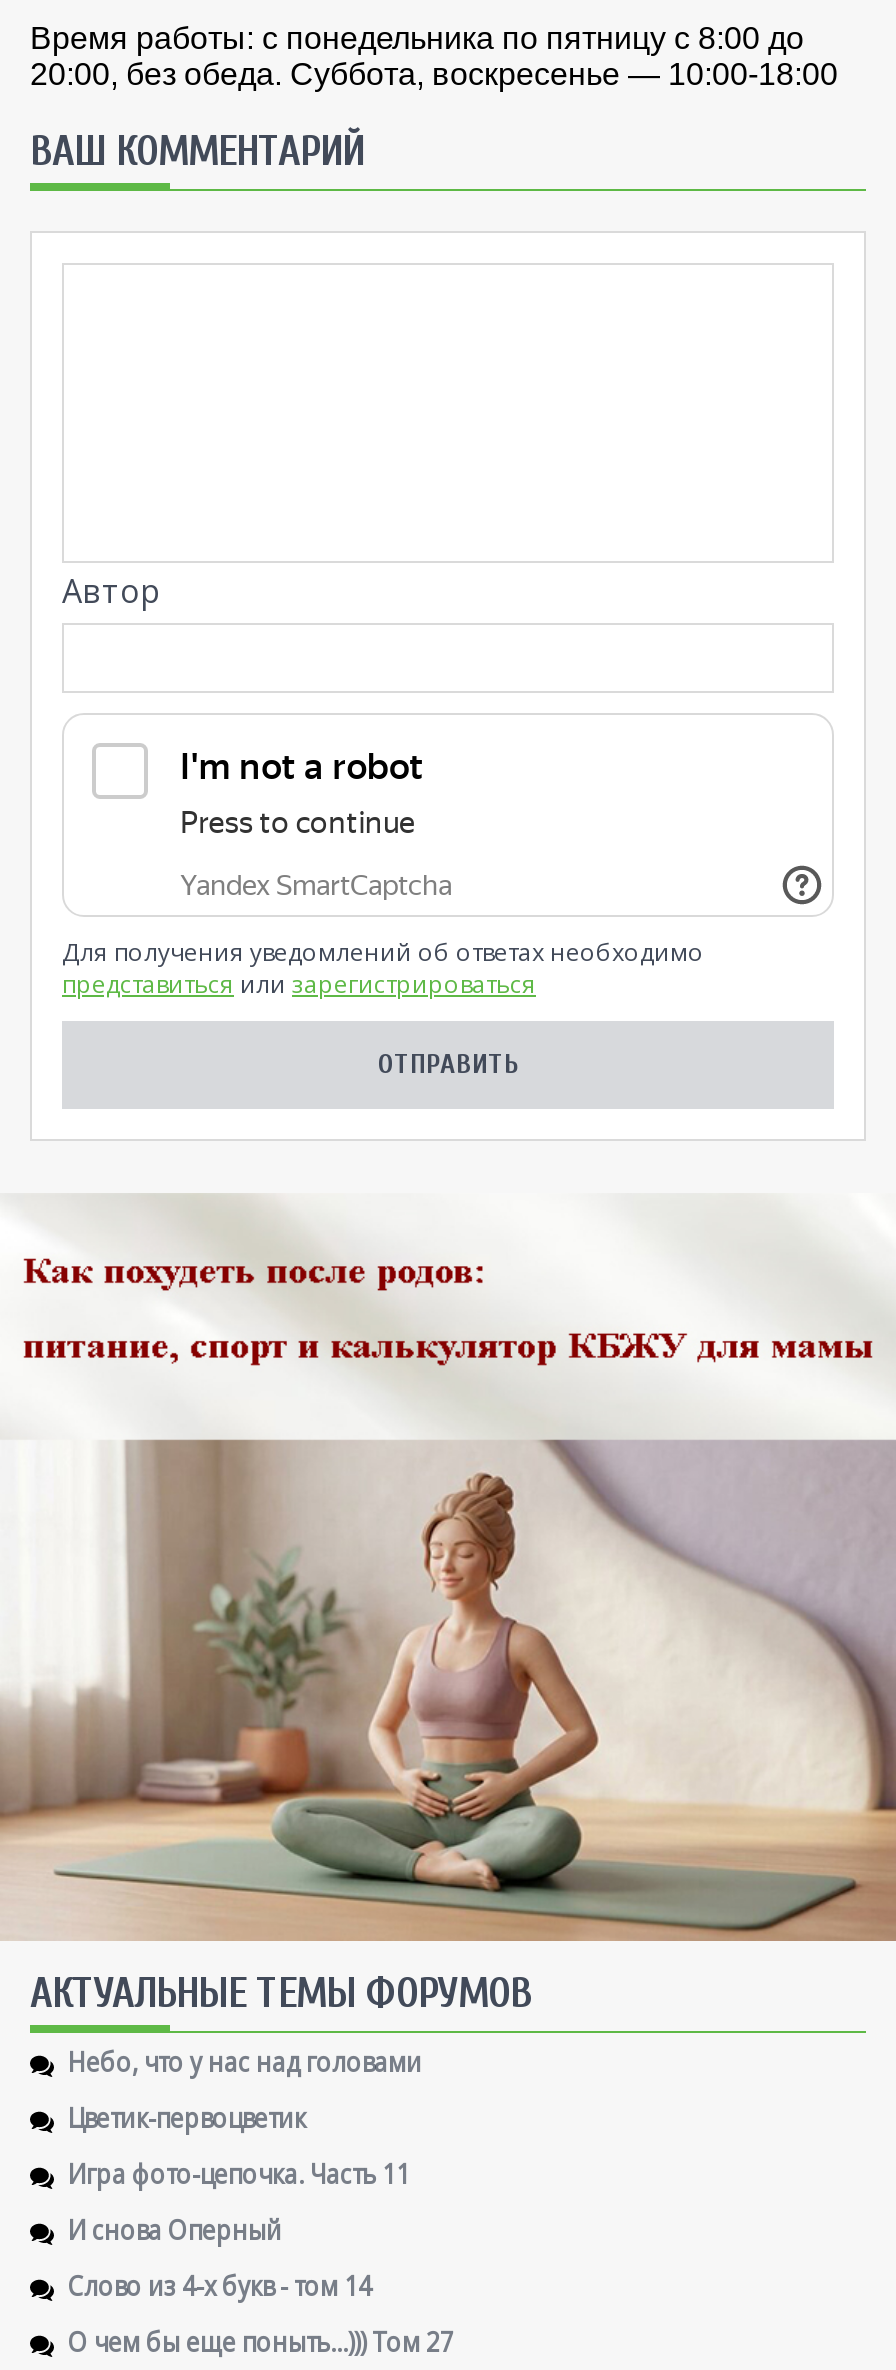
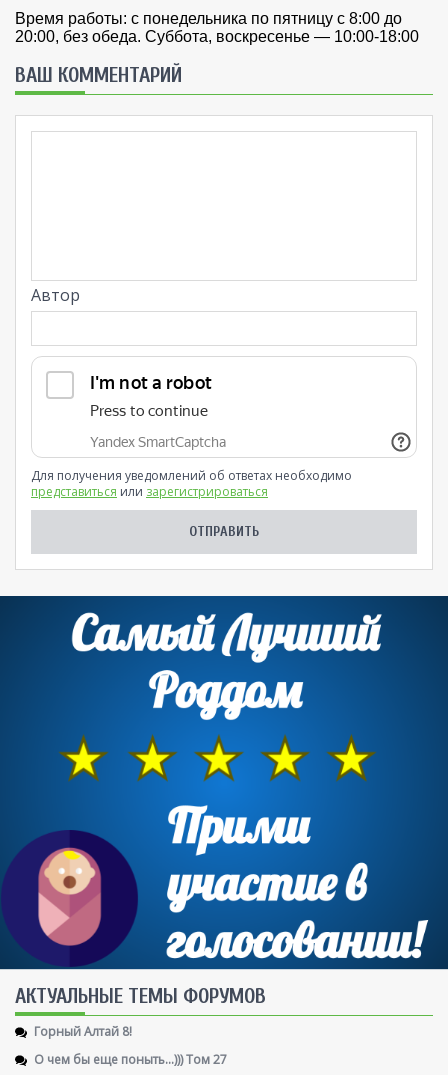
[6,1193,890,1943] [image] -> [3,595,445,970] [image]
[68,2042,422,2304] Небо, что у нас над головами | Цветик-первоцветик | Игра фото-цепочка. Часть 11 | И снова Оперный | Слово из 4-х букв - том 14 -> [34,1021,132,1040] Горный Алтай 8!

